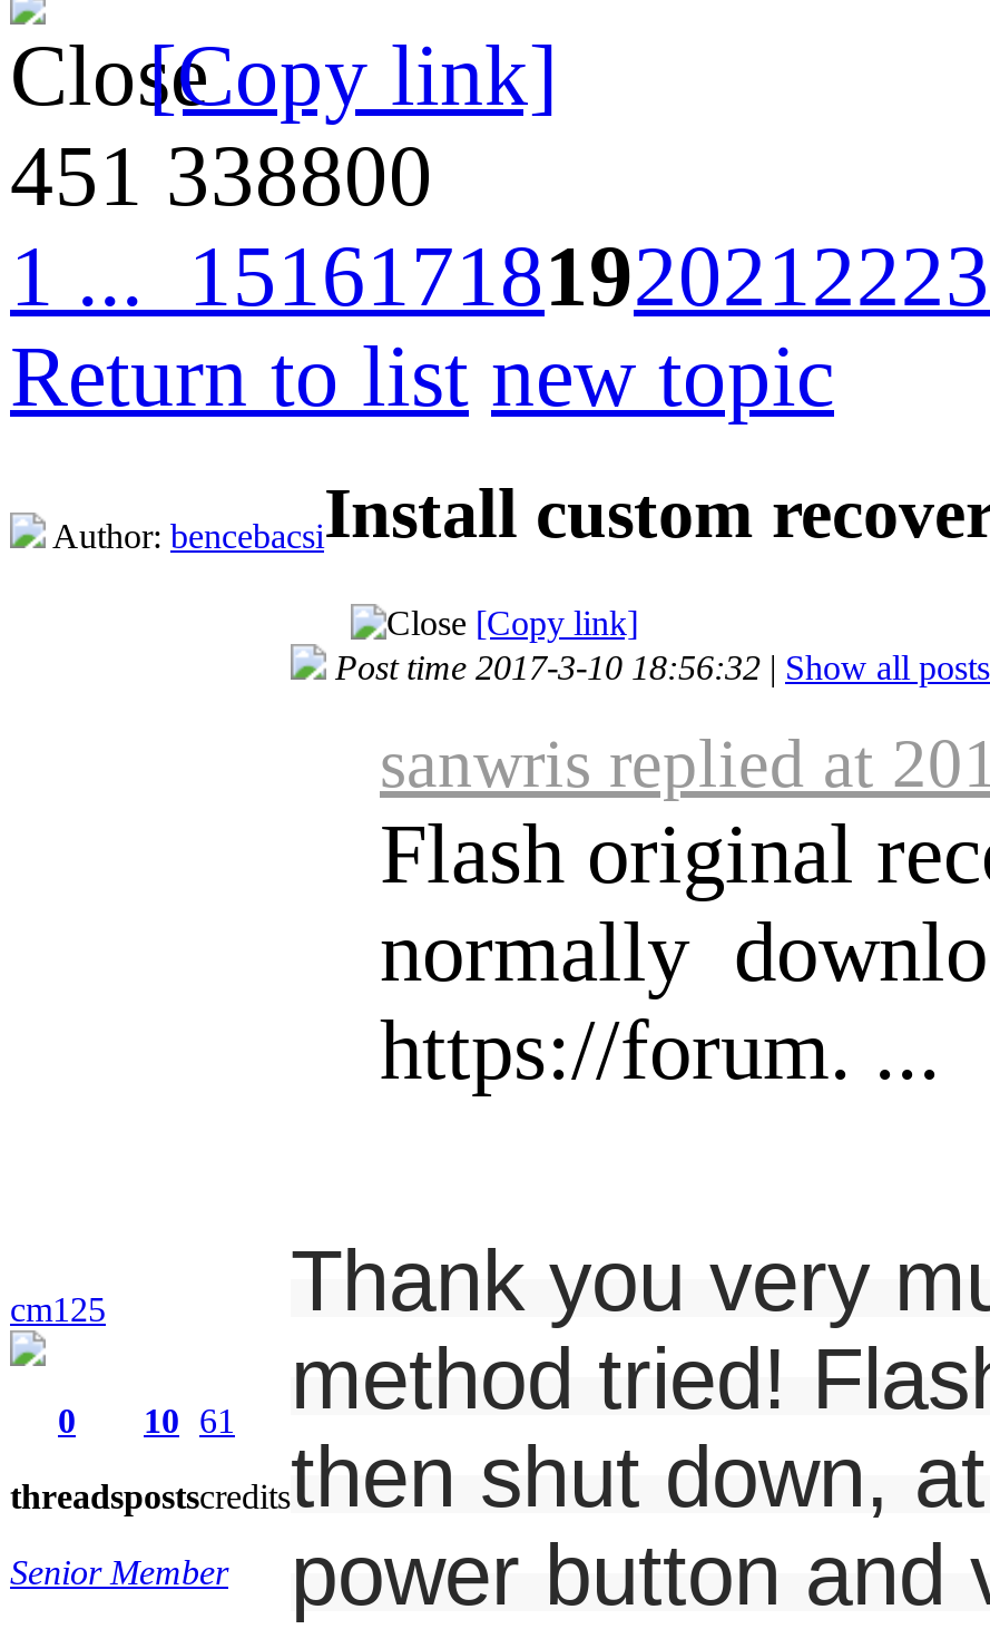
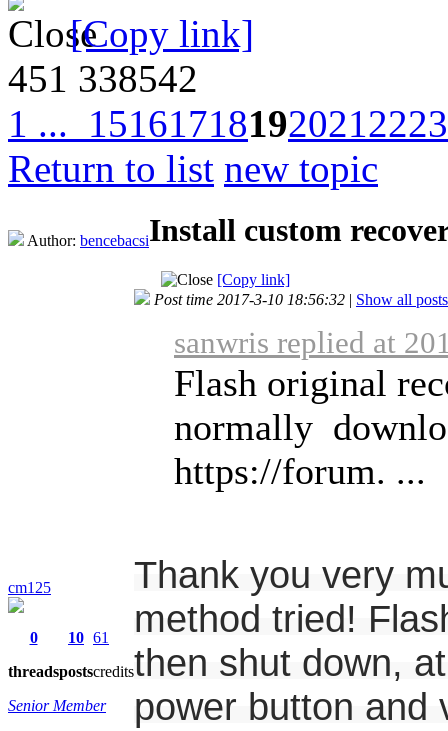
[10,127,433,222] 451 338800 -> [8,57,198,100] 451 338542

